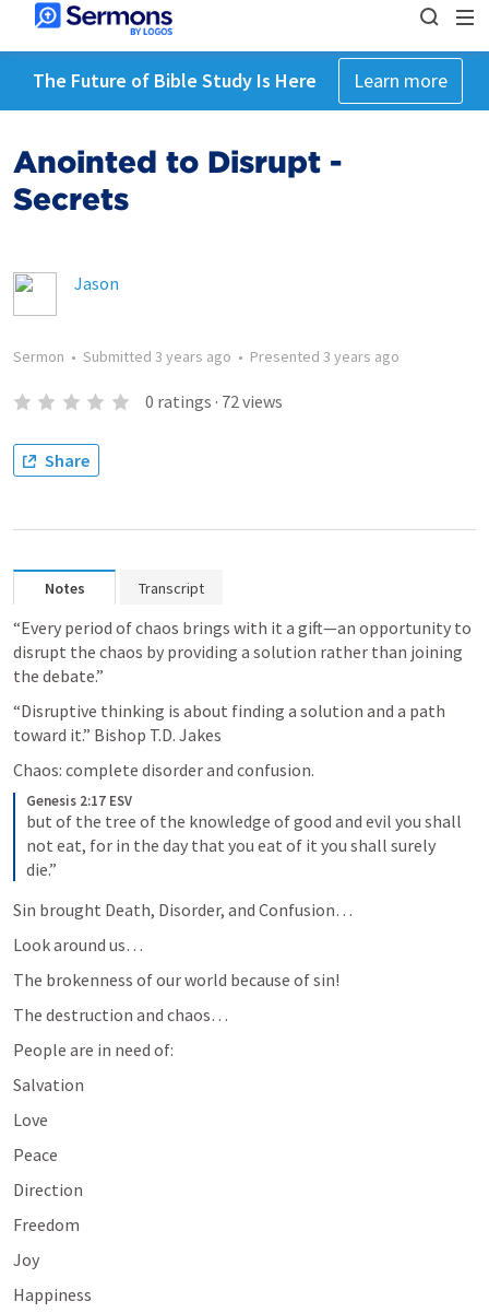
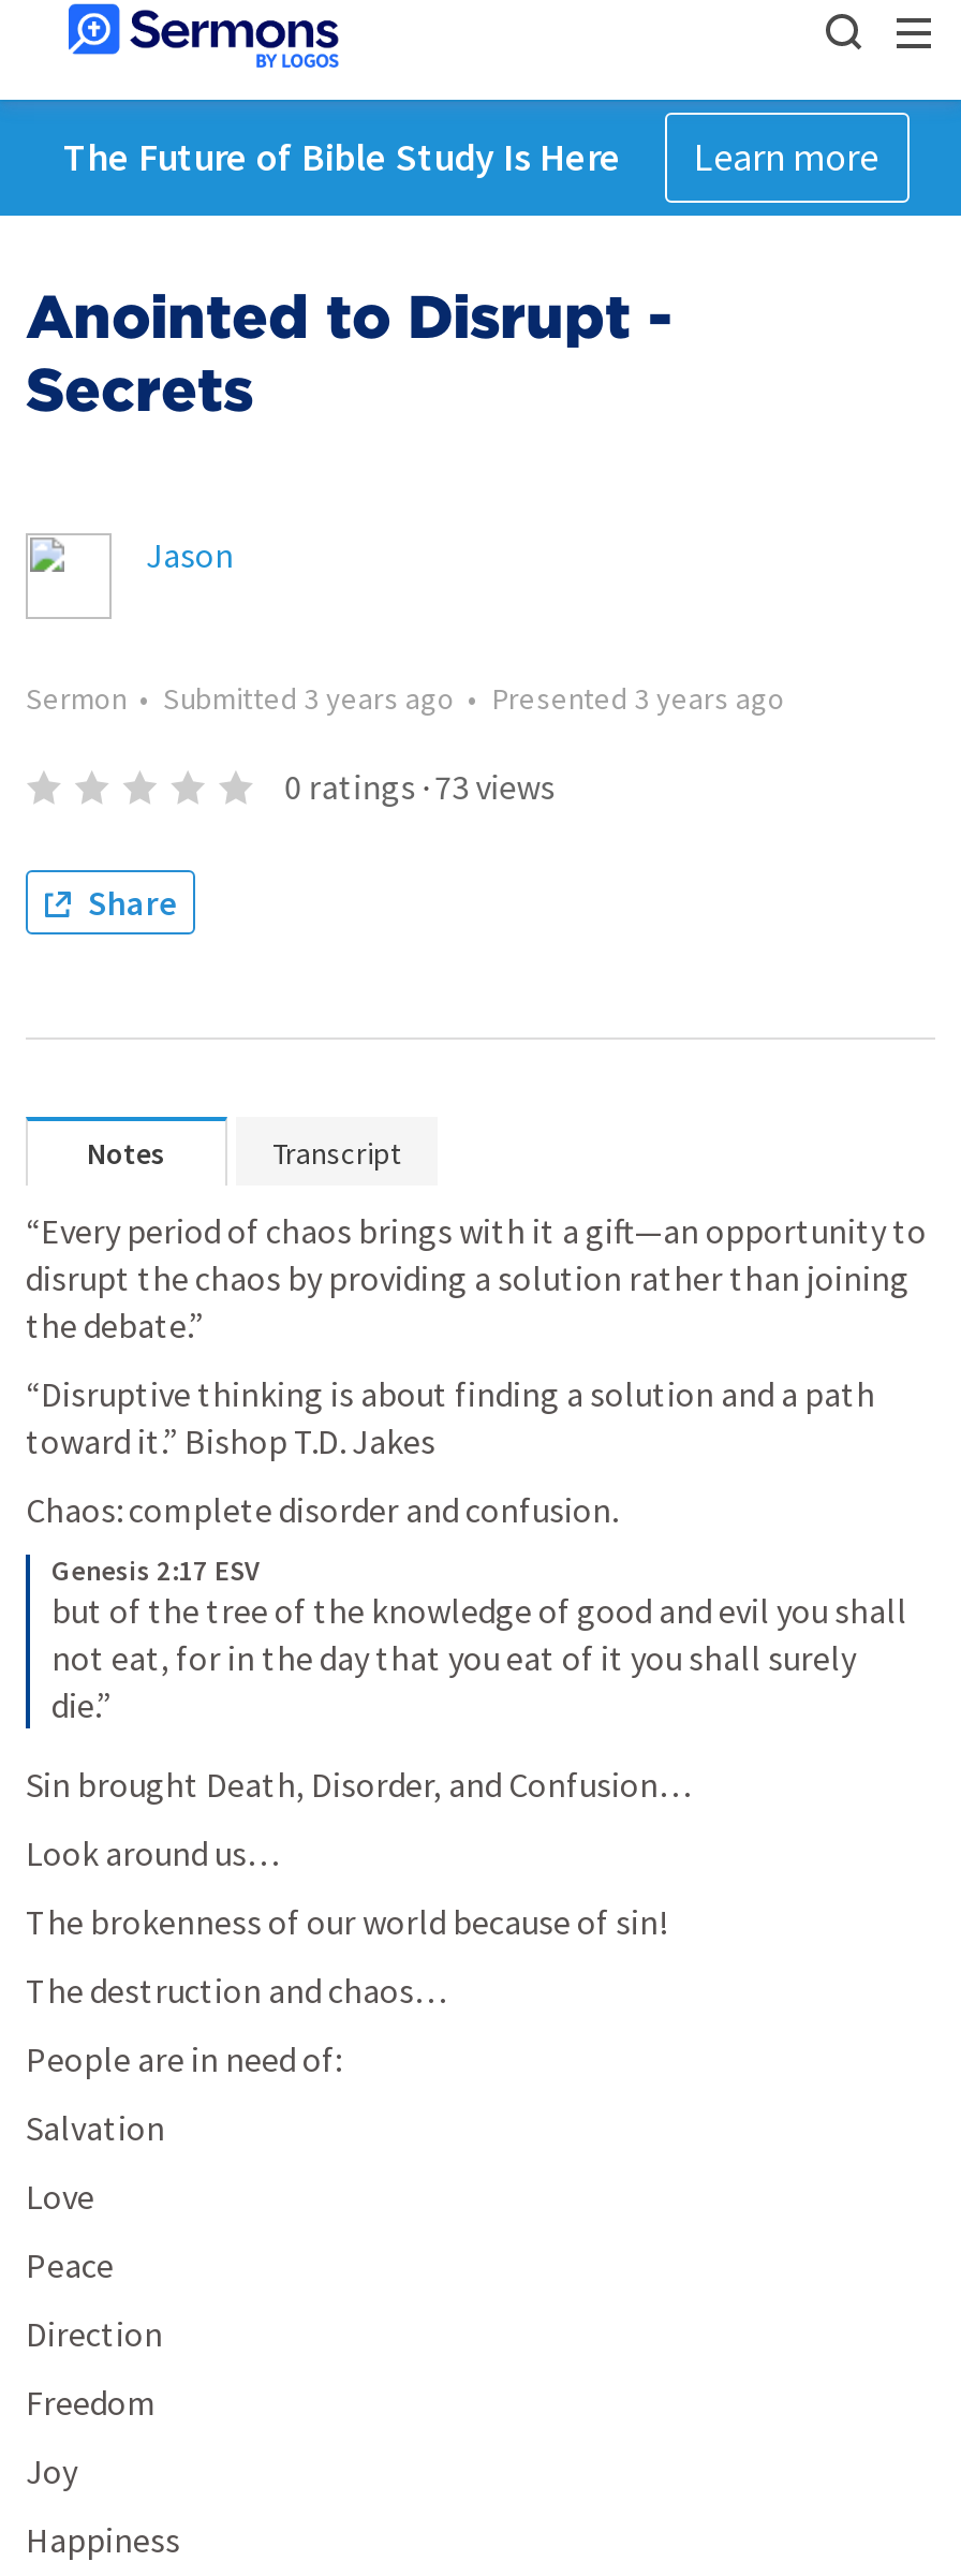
[145,390,282,412] 0 ratings · 72 views -> [285,765,555,808] 0 ratings · 73 views

